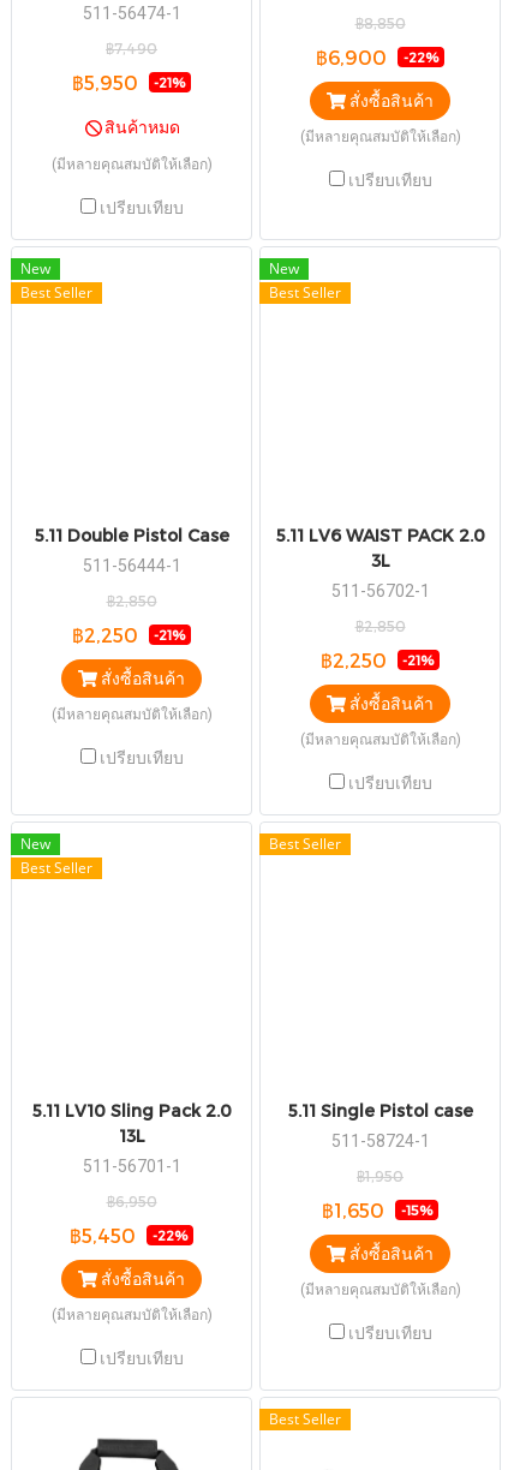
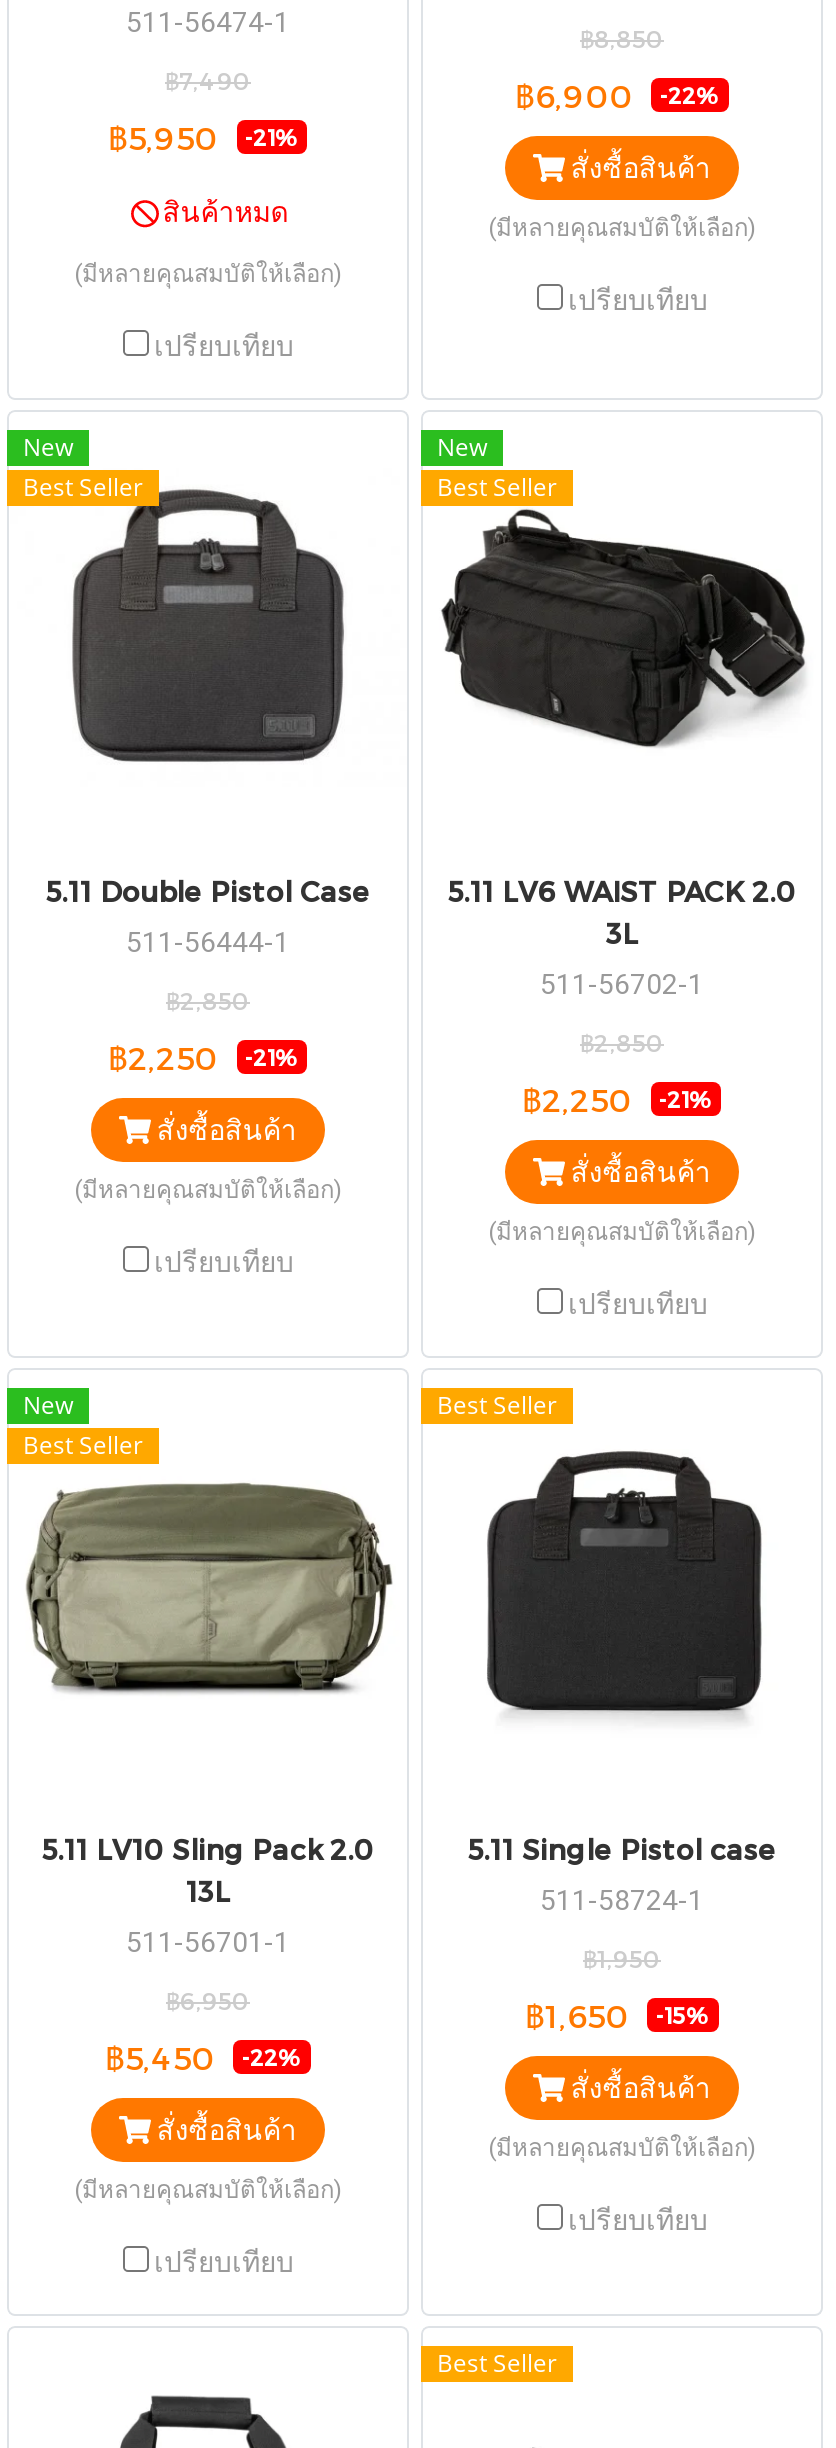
none -> [71,488,345,764] [image]
none -> [439,510,807,748] [image]
none -> [25,1482,393,1694] [image]
none -> [485,1450,763,1718] [image]

